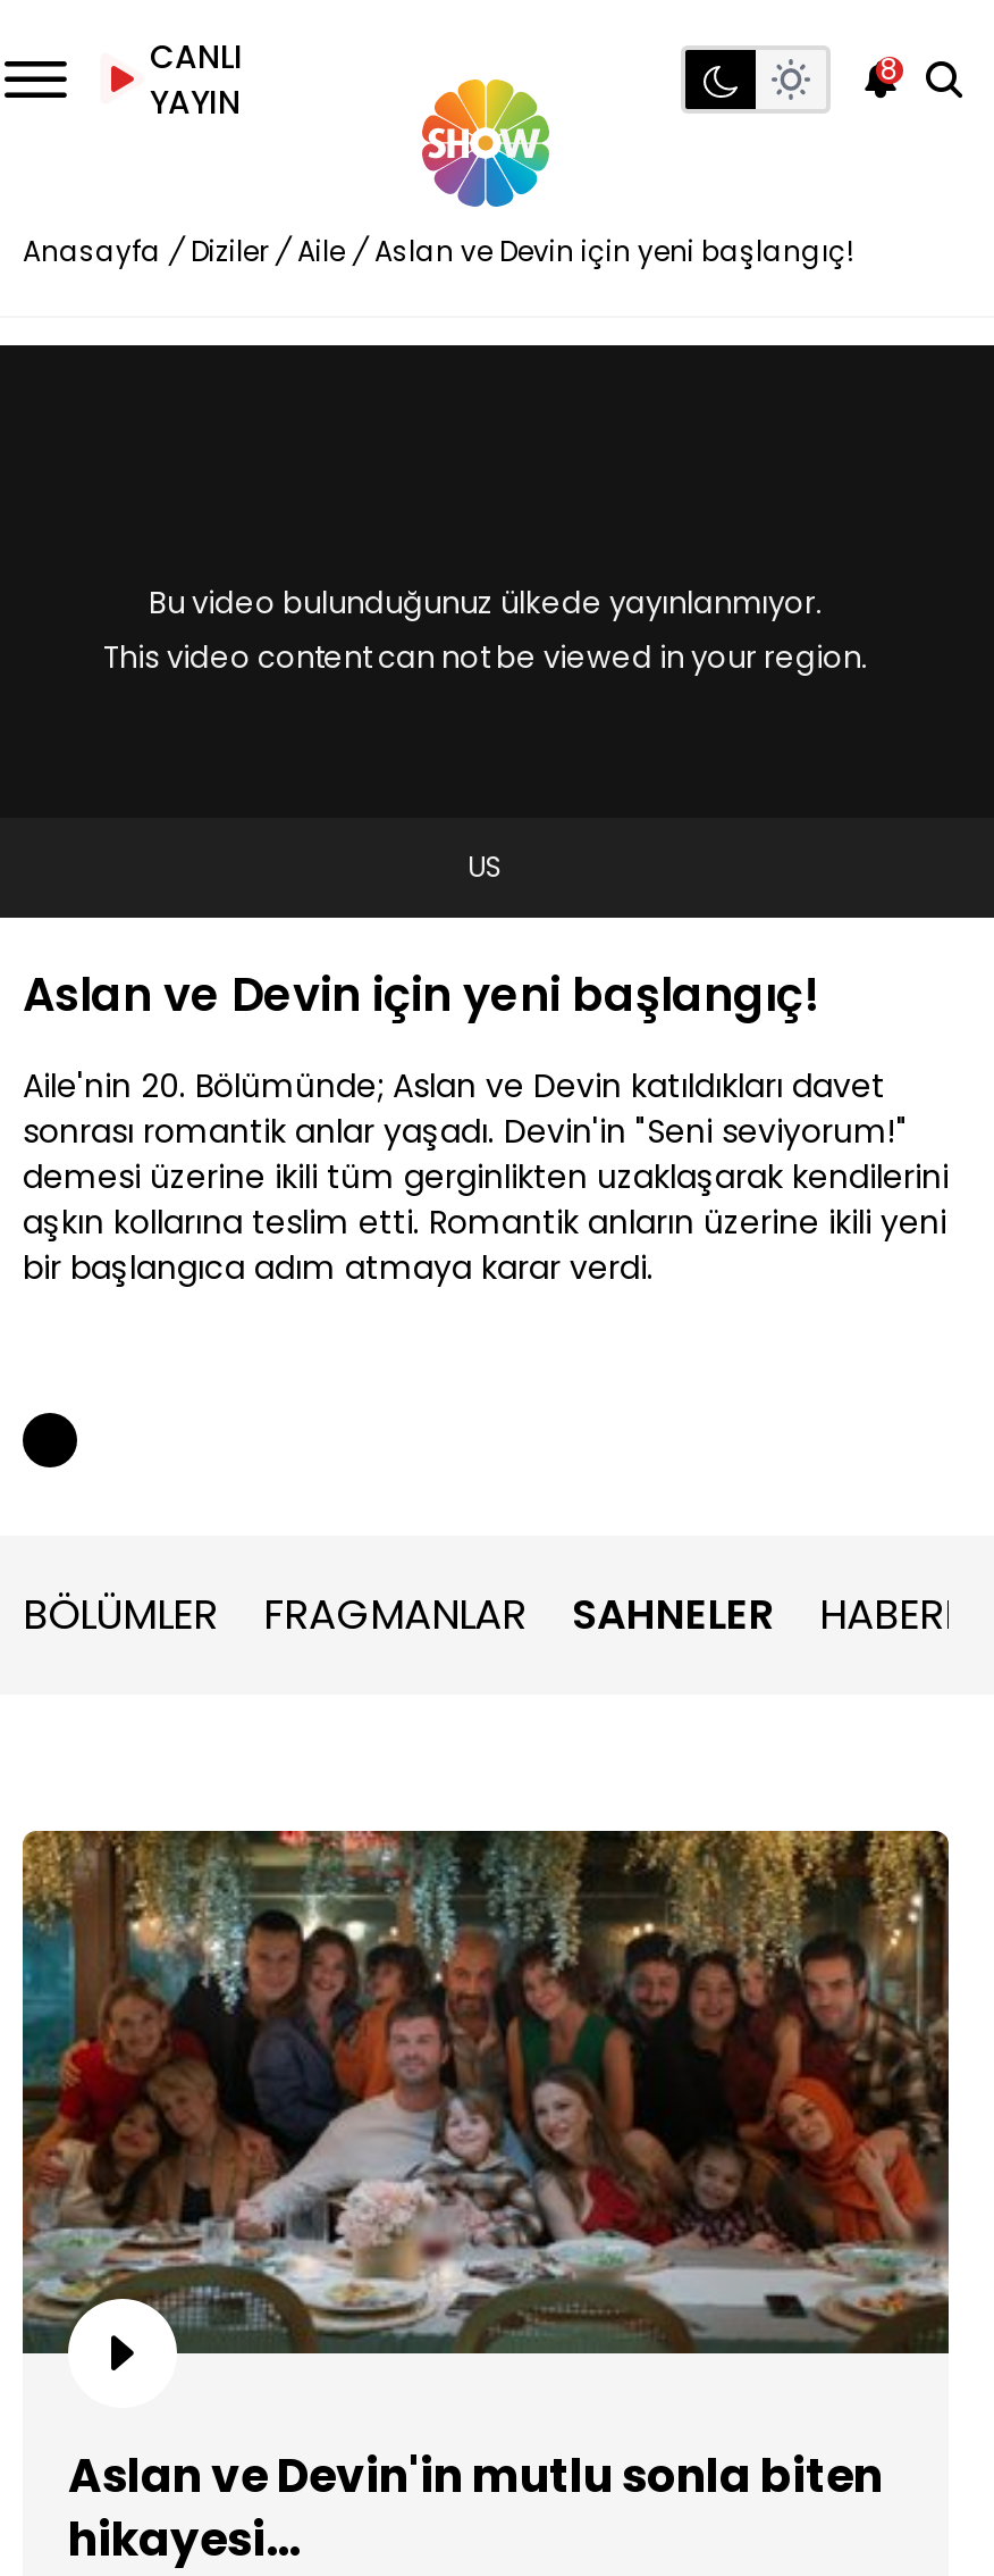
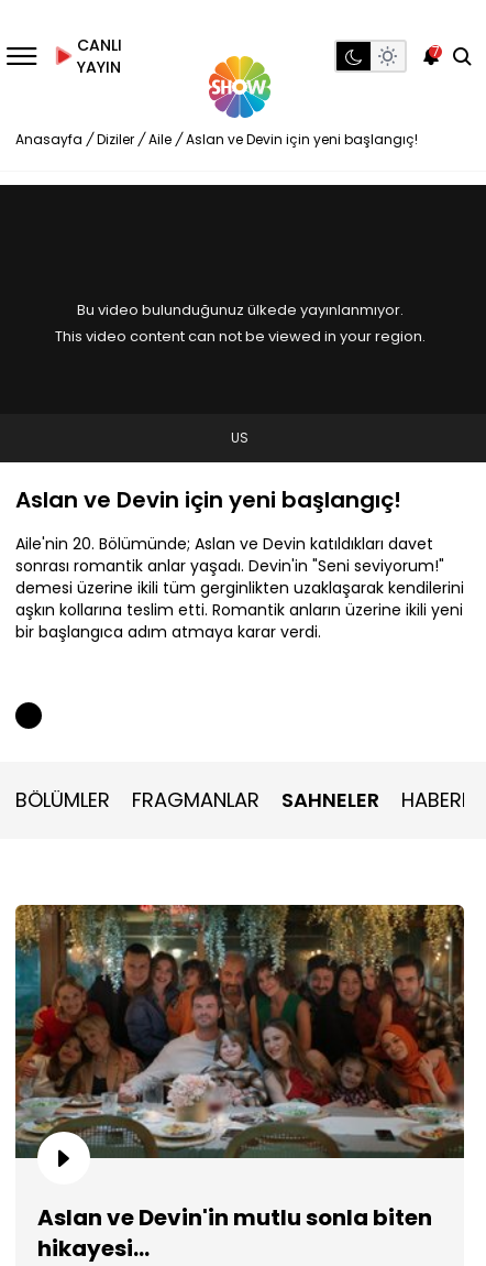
[881,50,899,89] 8 -> [432,42,439,61] 7

